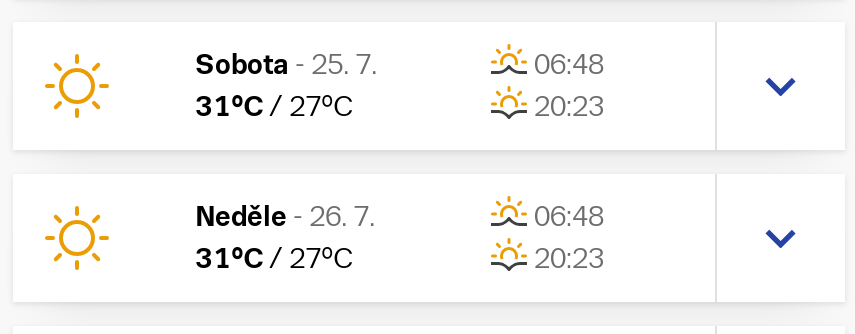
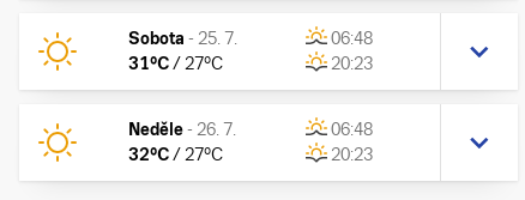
[195,242,353,274] 31°C / 27°C -> [128,145,223,164] 32°C / 27°C

